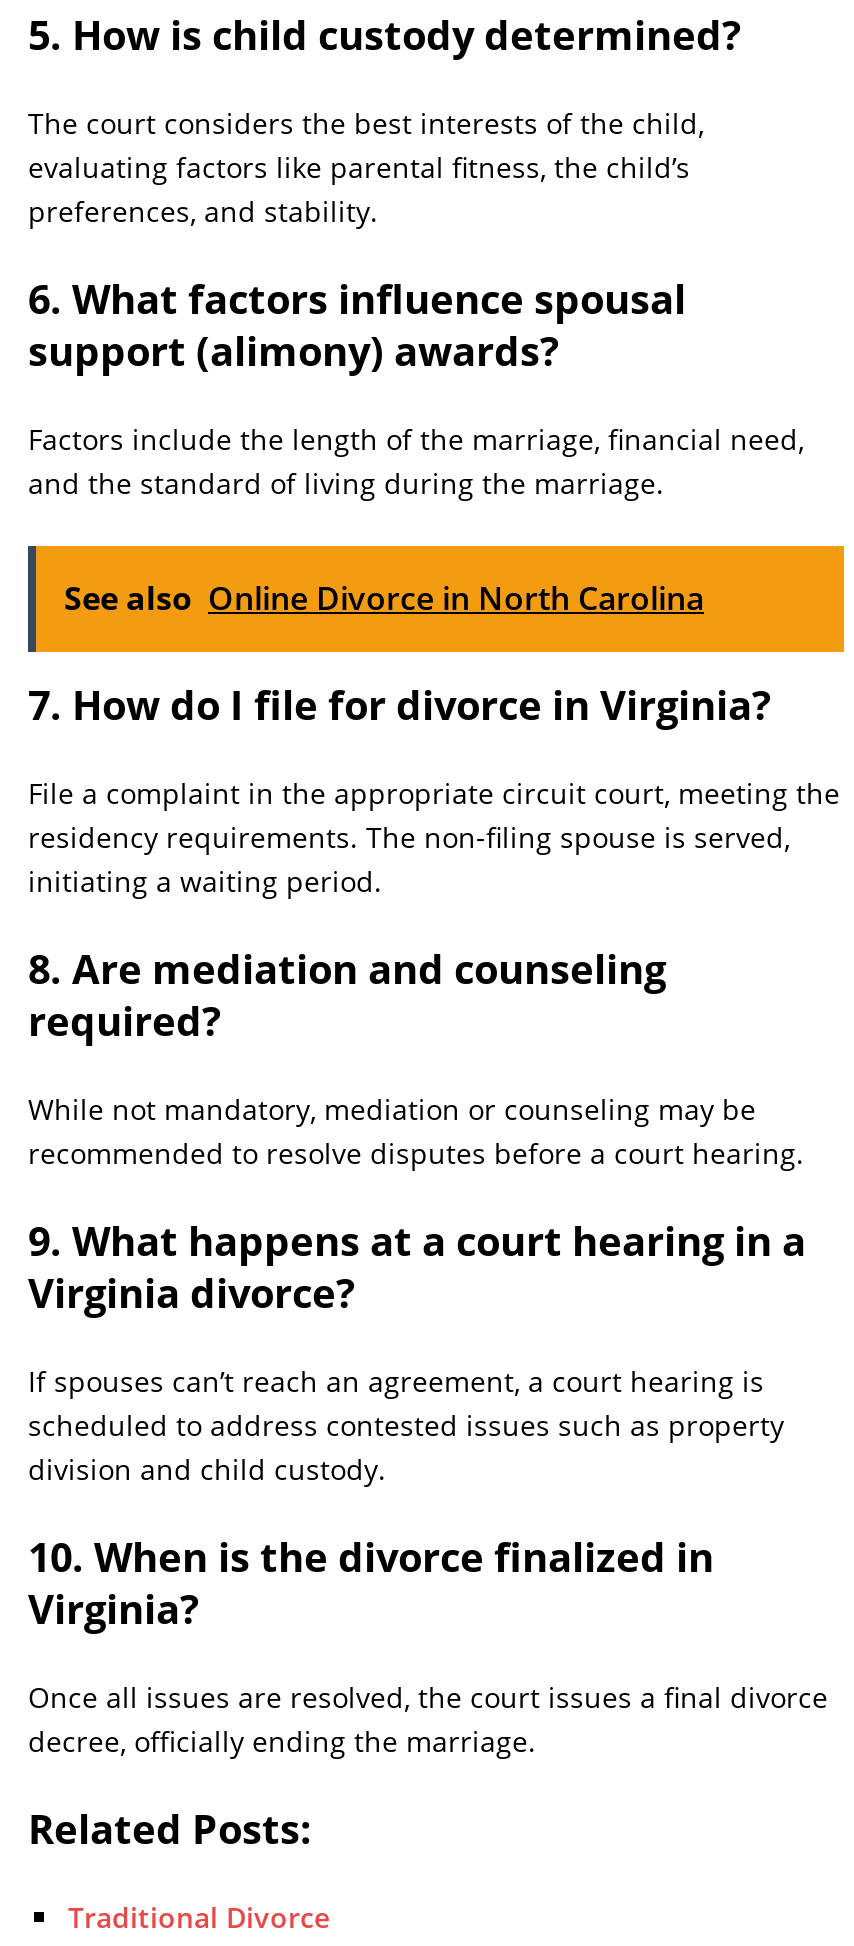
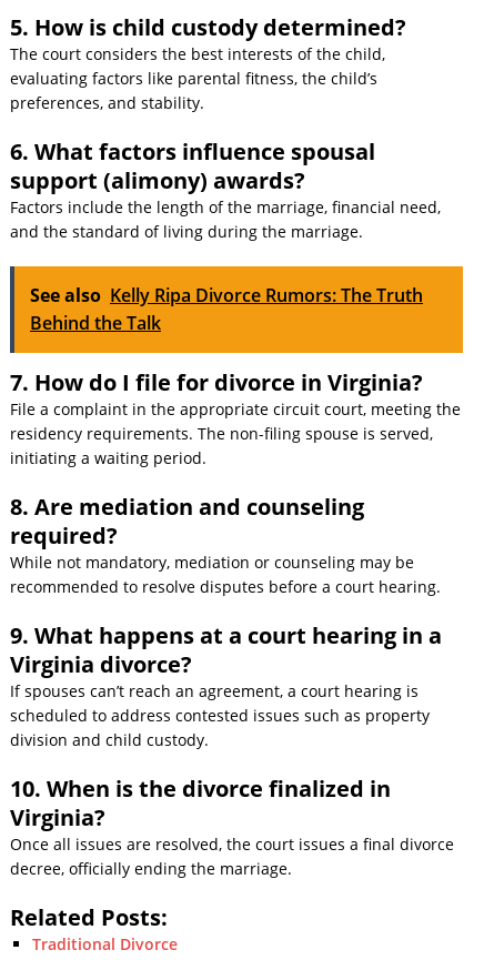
[64,577,704,621] See also Online Divorce in North Carolina -> [30,284,423,336] See also Kelly Ripa Divorce Rumors: The Truth | Behind the Talk

